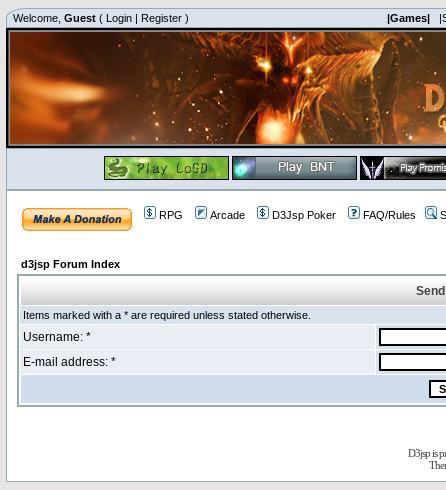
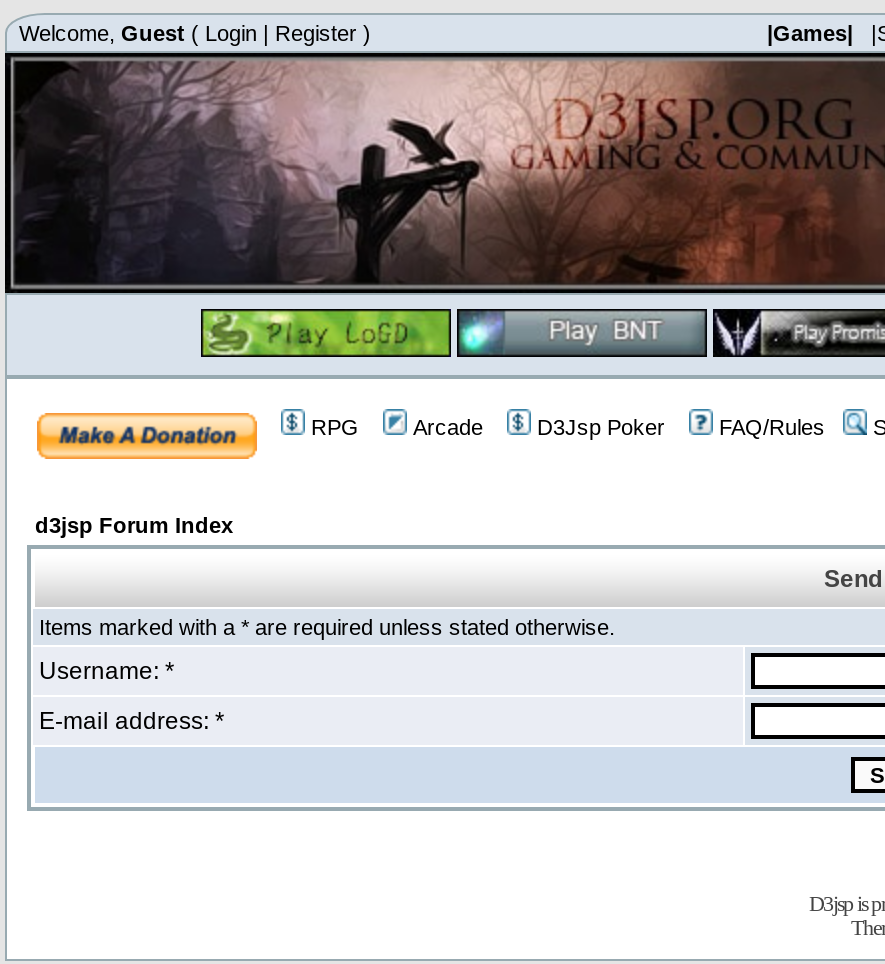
[9,31,443,145] [image] -> [13,59,879,285] [image]

